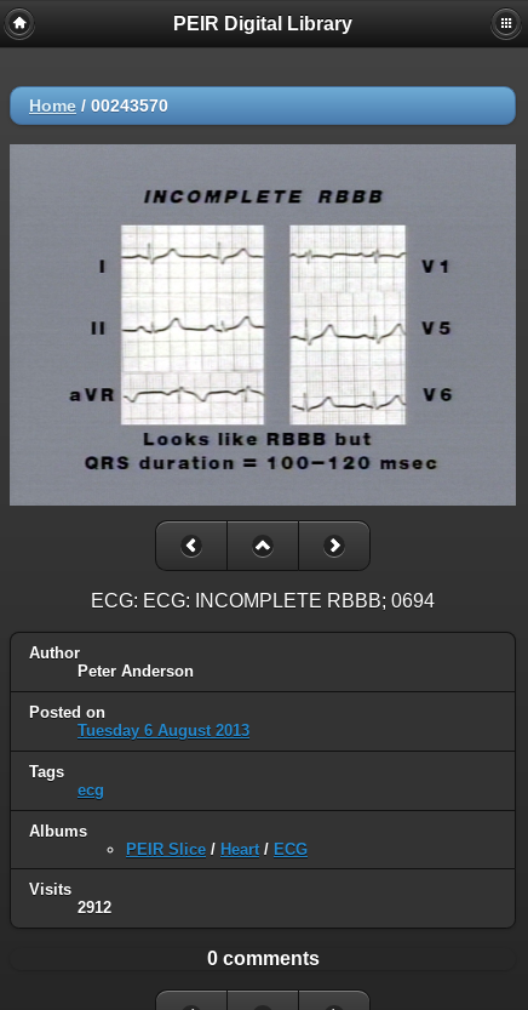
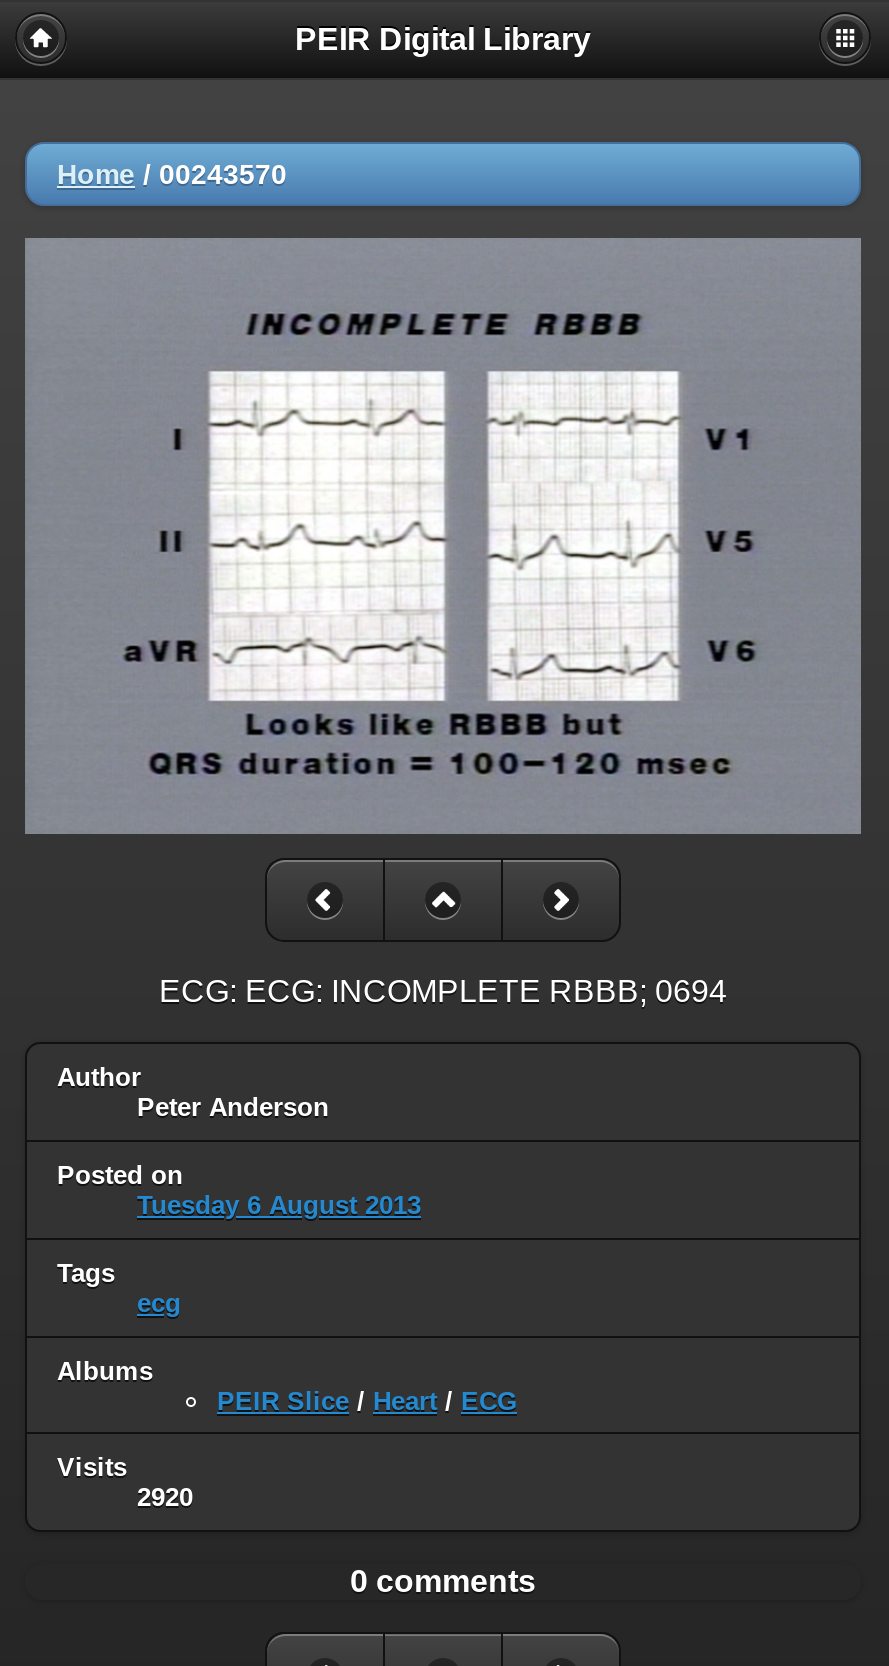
[78,899,111,917] 2912 -> [137,1483,193,1513] 2920

